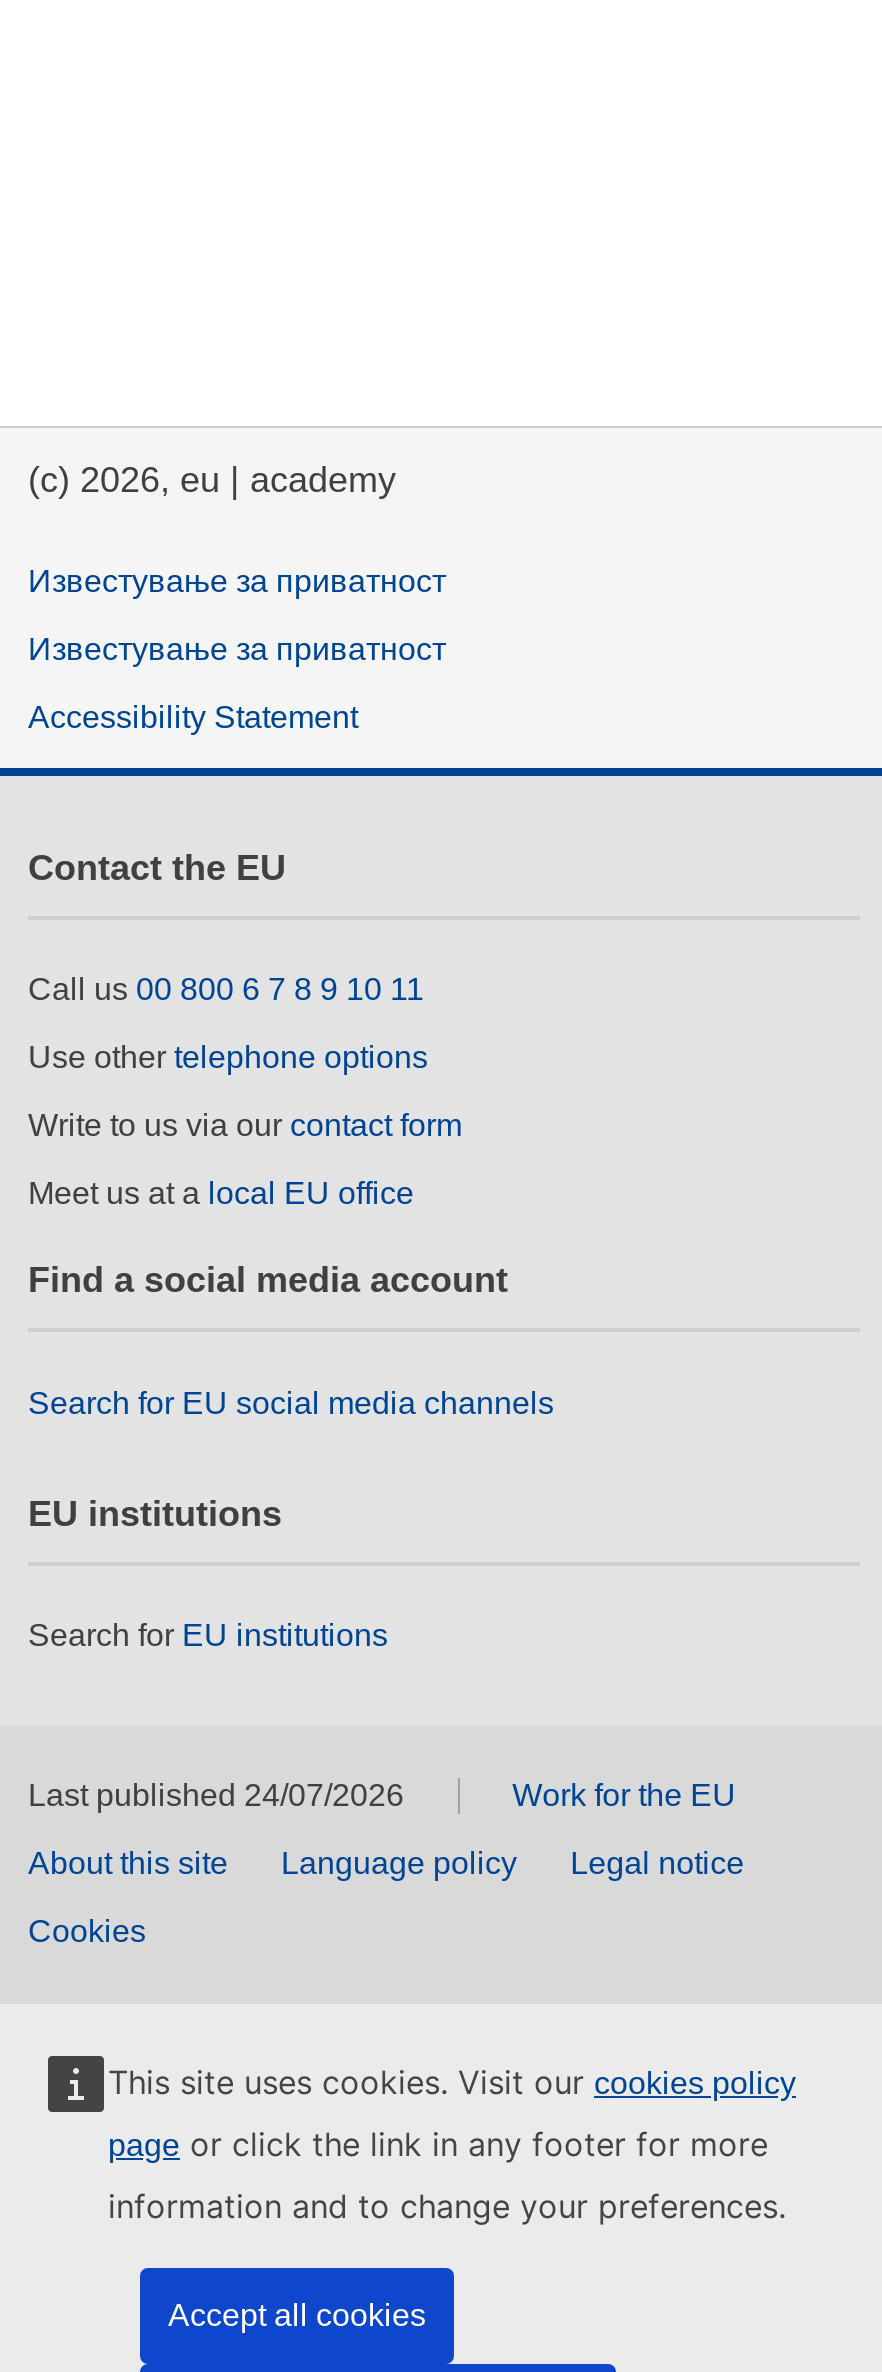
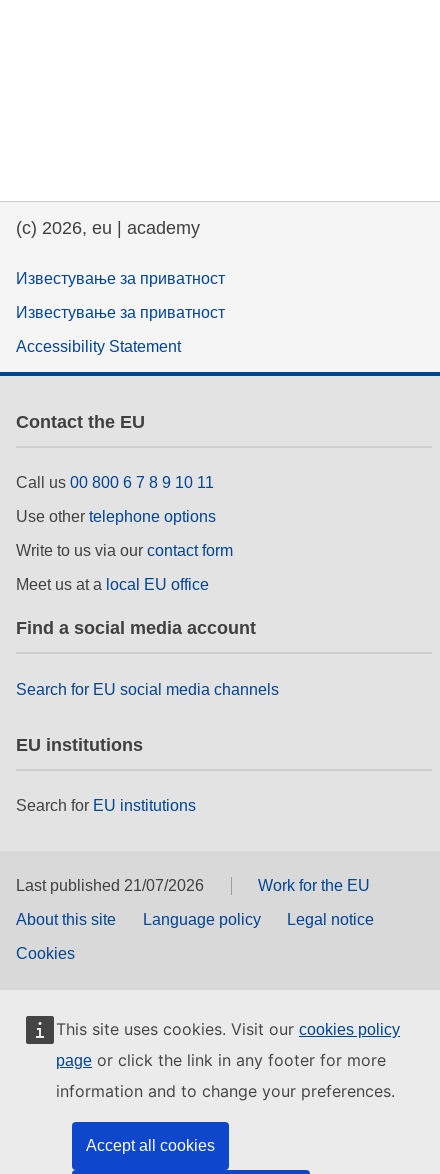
[28,1779,404,1813] Last published 24/07/2026 -> [16,877,204,894] Last published 21/07/2026

